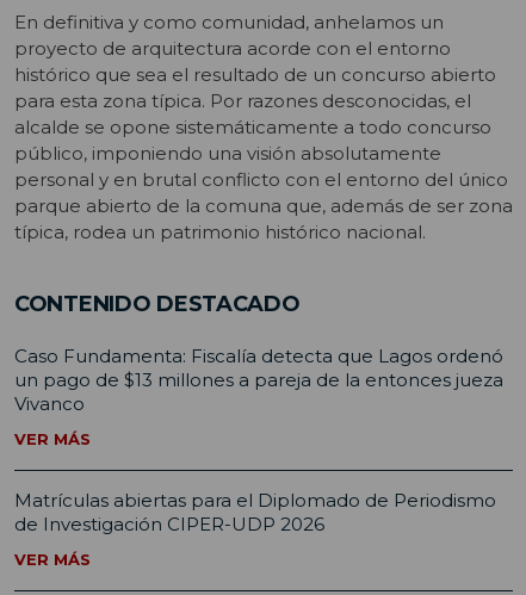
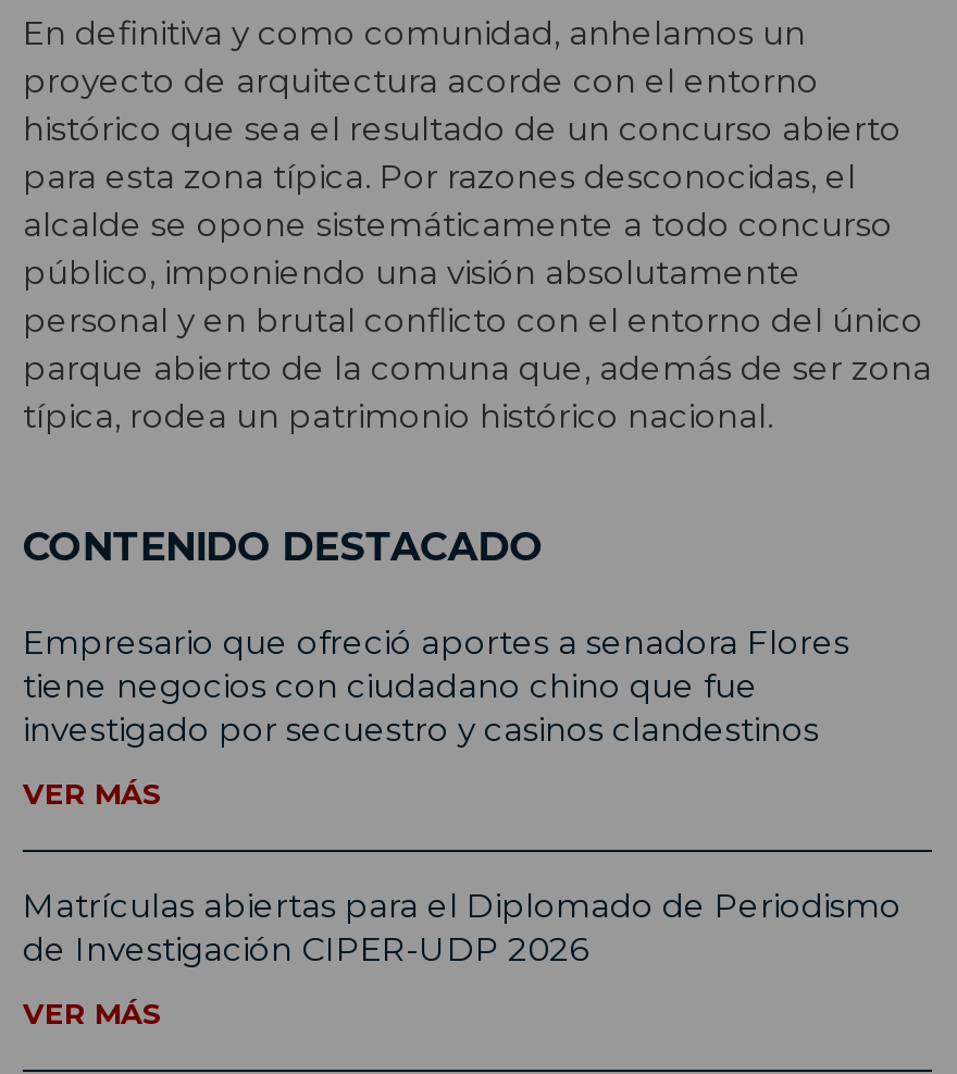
[14,345,503,415] Caso Fundamenta: Fiscalía detecta que Lagos ordenó | un pago de $13 millones a pareja de la entonces jueza | Vivanco -> [23,622,849,751] Empresario que ofreció aportes a senadora Flores | tiene negocios con ciudadano chino que fue | investigado por secuestro y casinos clandestinos

